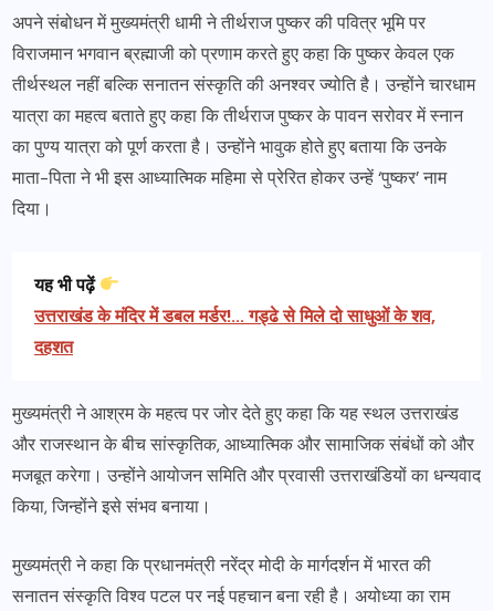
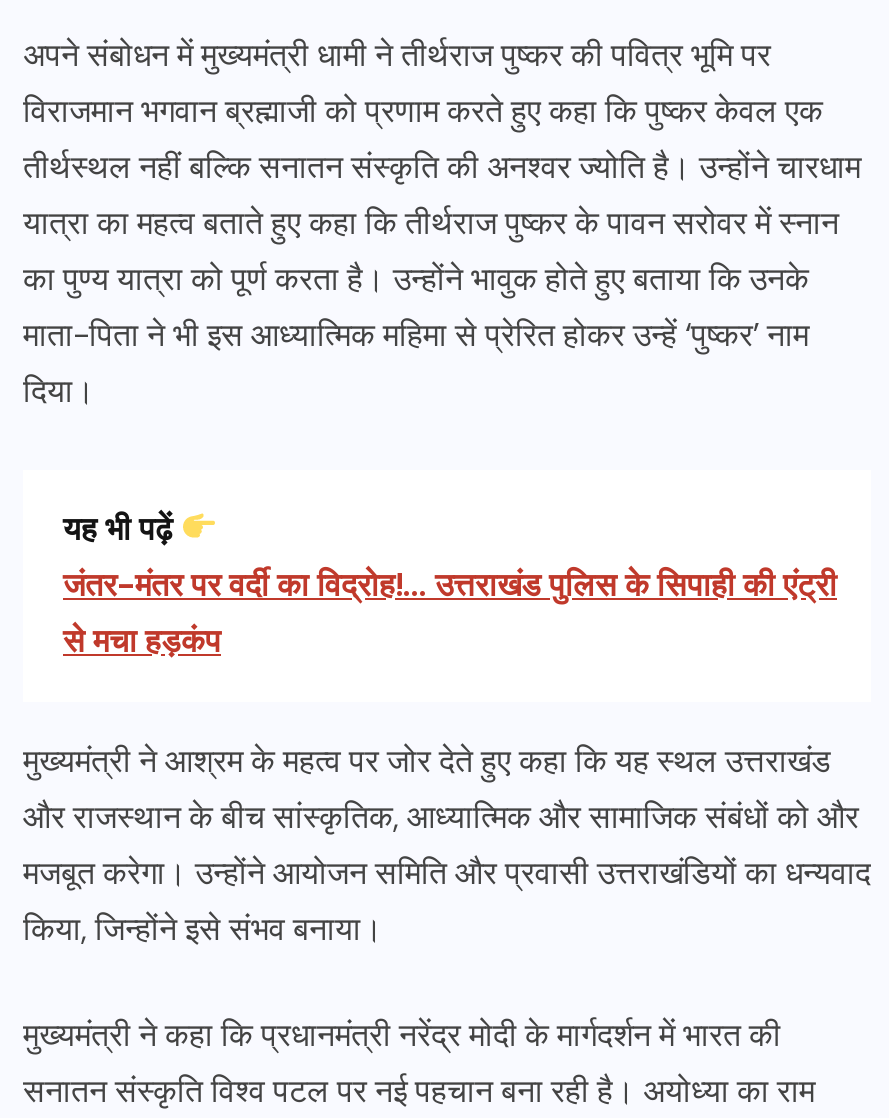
[34,304,436,358] उत्तराखंड के मंदिर में डबल मर्डर!... गड्ढे से मिले दो साधुओं के शव, | दहशत -> [63,564,837,662] जंतर-मंतर पर वर्दी का विद्रोह!... उत्तराखंड पुलिस के सिपाही की एंट्री | से मचा हड़कंप

